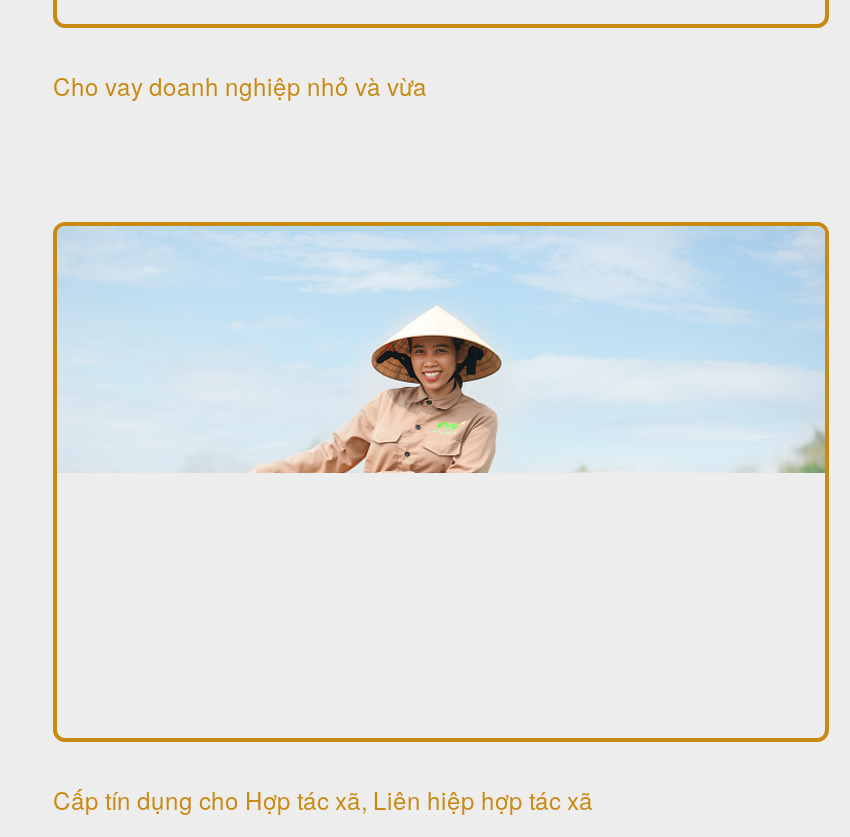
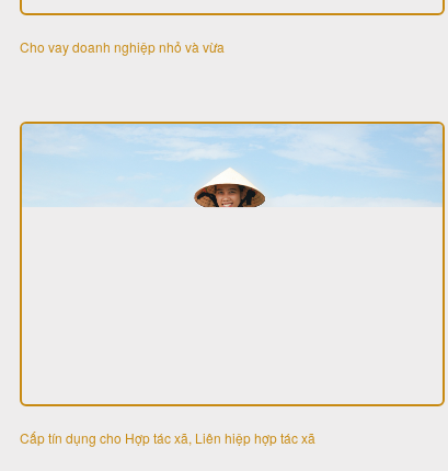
[57,376,827,476] [image] -> none

